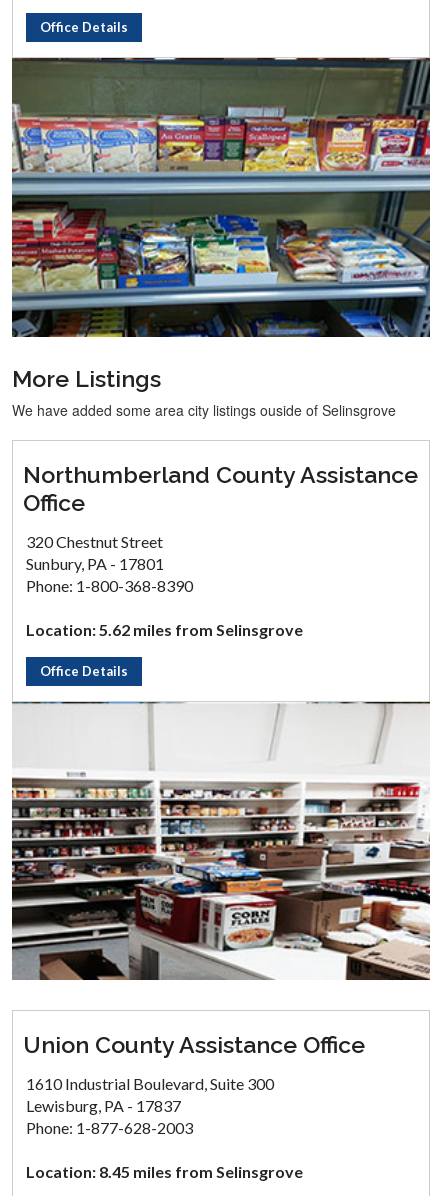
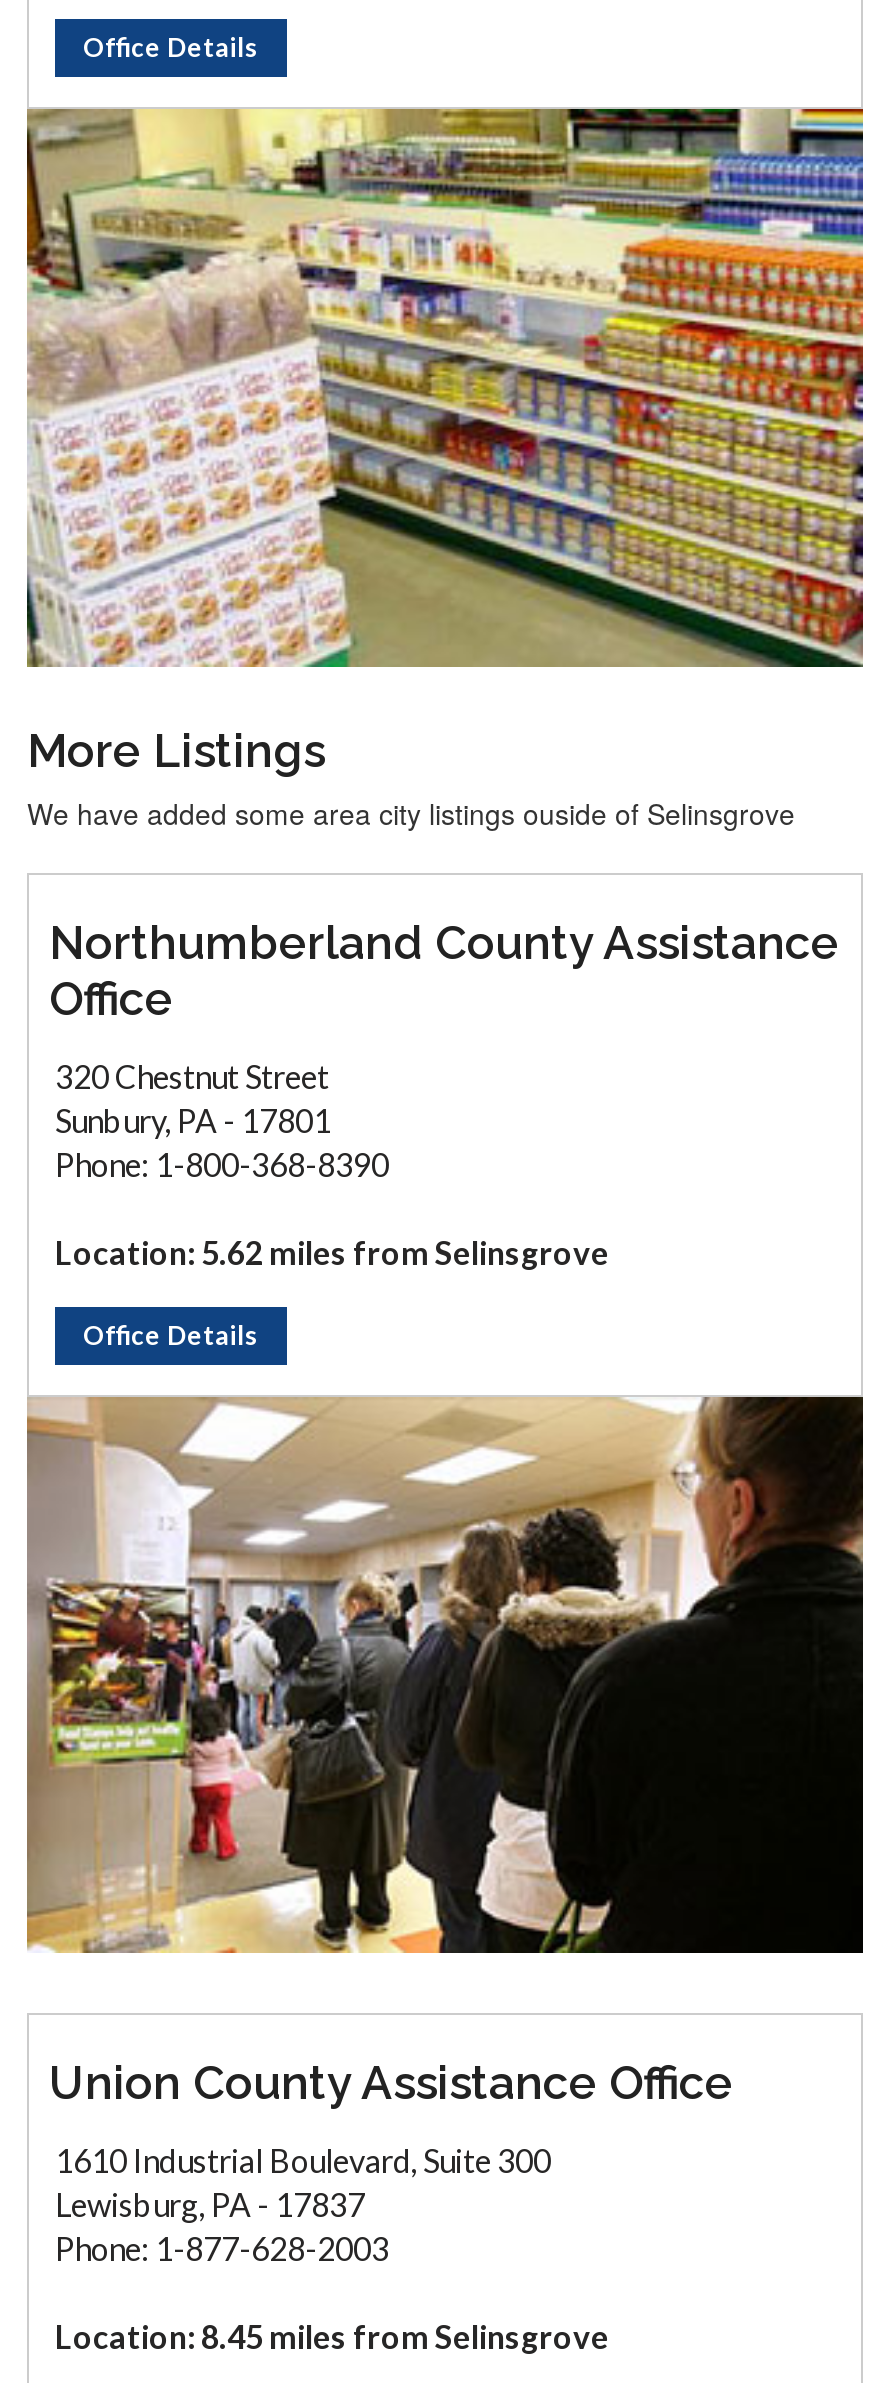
[11,57,431,338] [image] -> [25,107,865,669] [image]
[11,701,431,981] [image] -> [25,1395,865,1955] [image]

